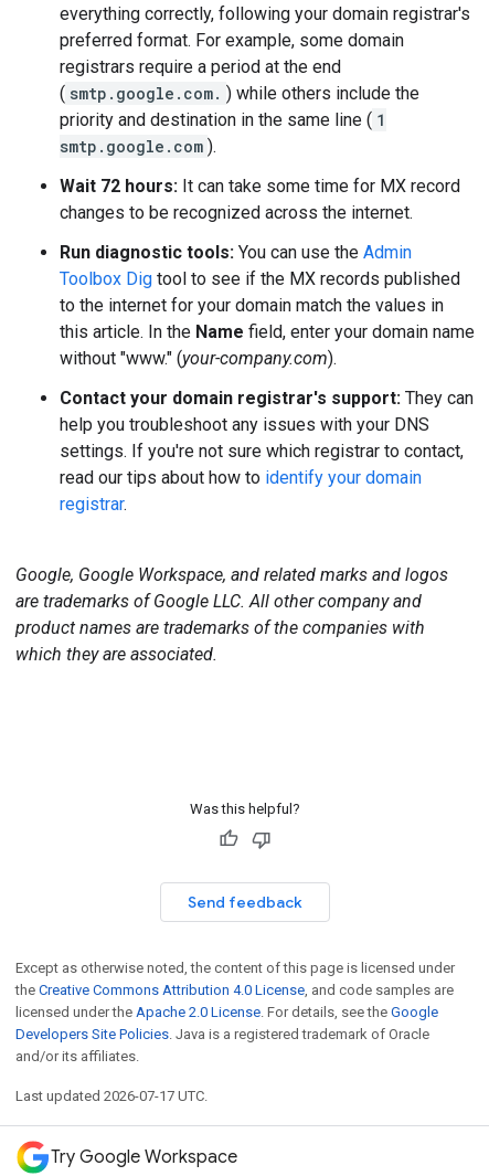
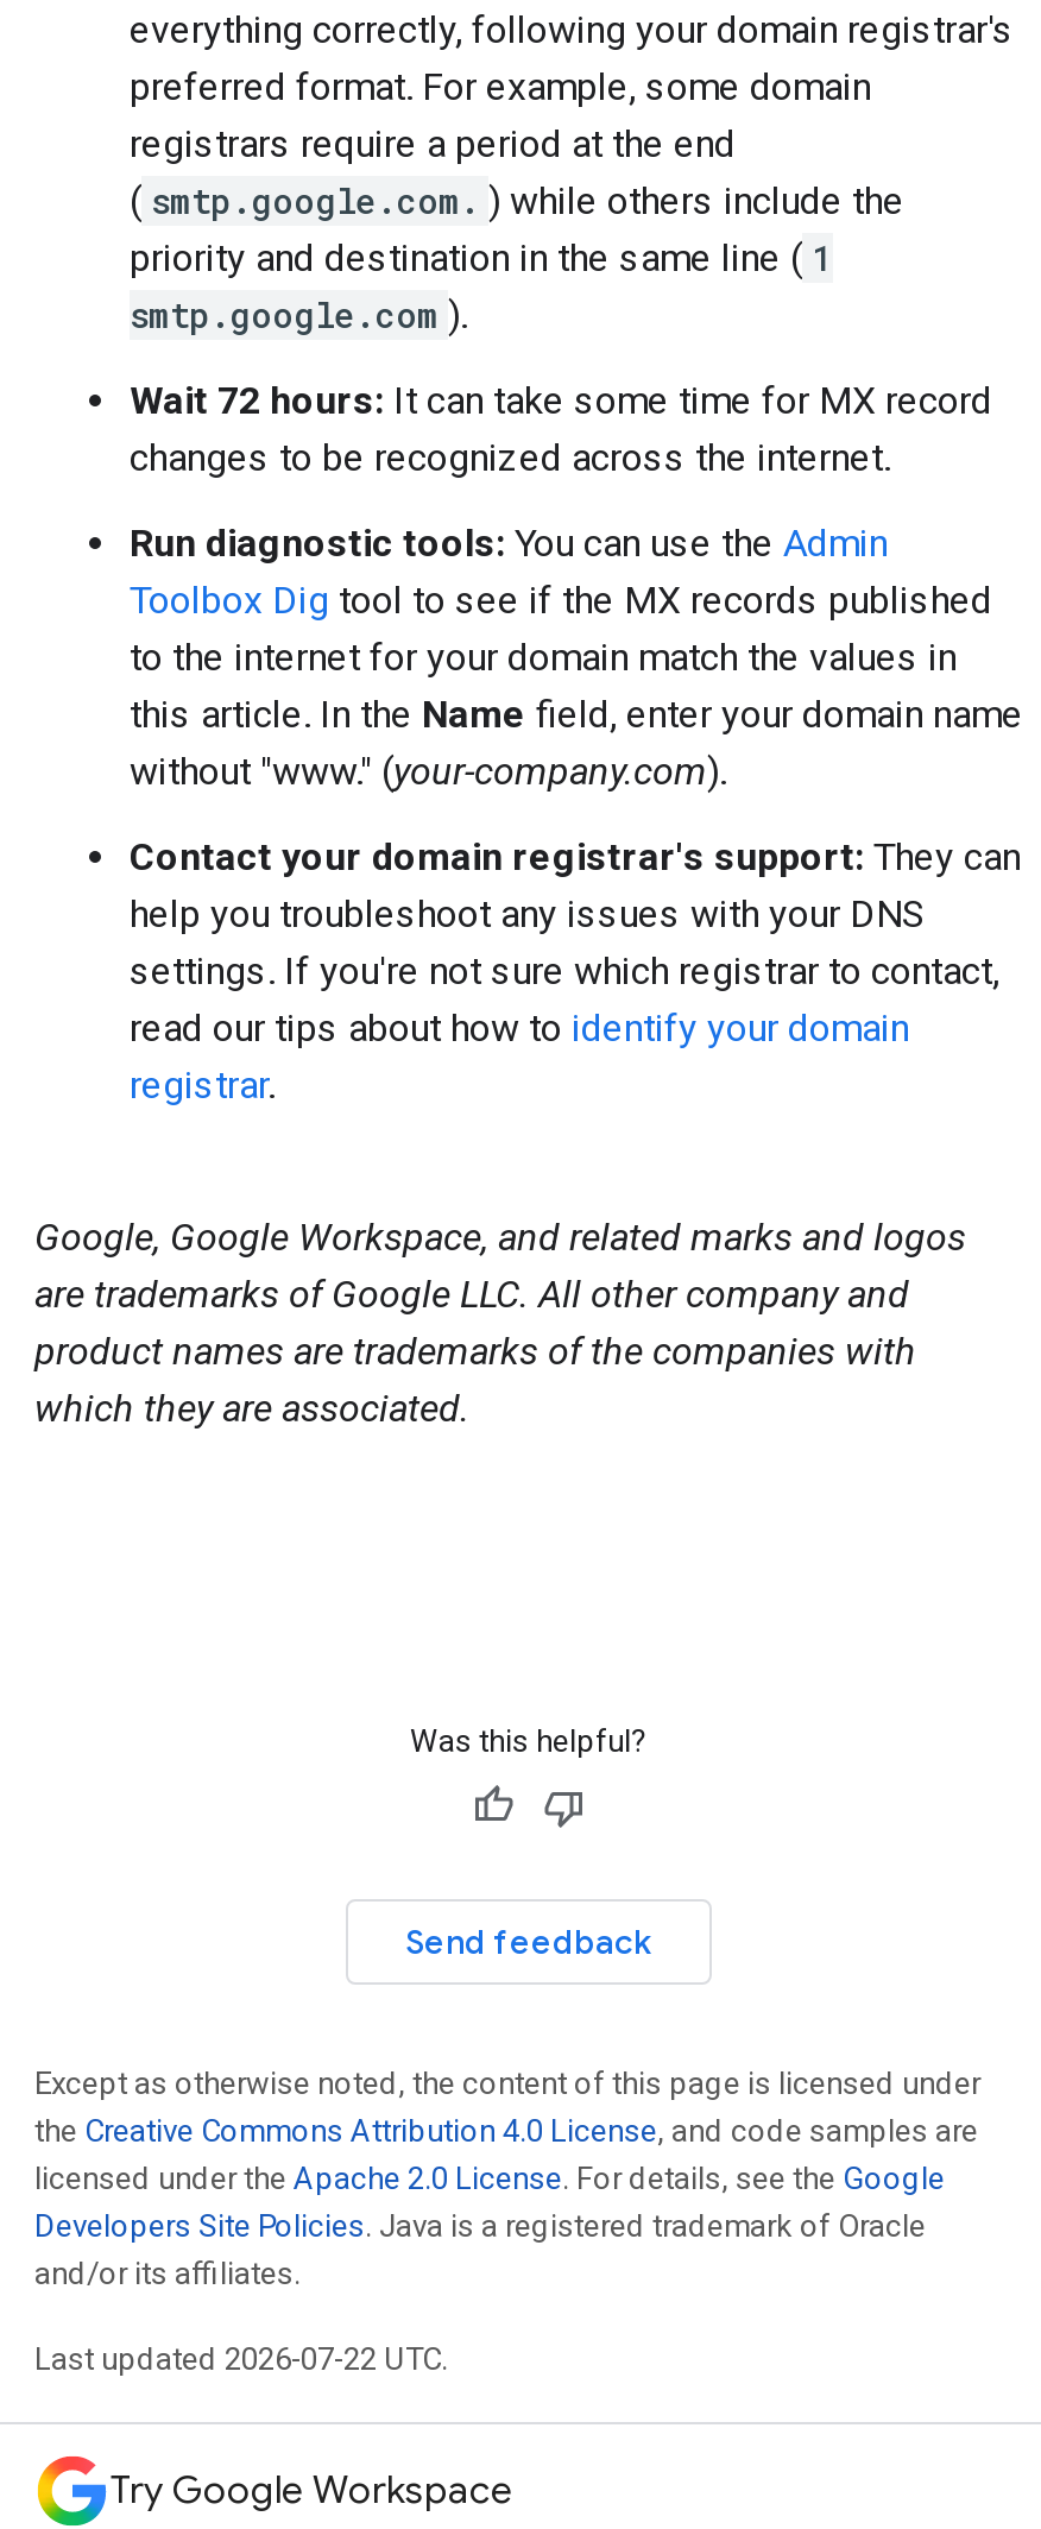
[15,1088,208,1104] Last updated 2026-07-17 UTC. -> [34,2341,448,2377] Last updated 2026-07-22 UTC.

